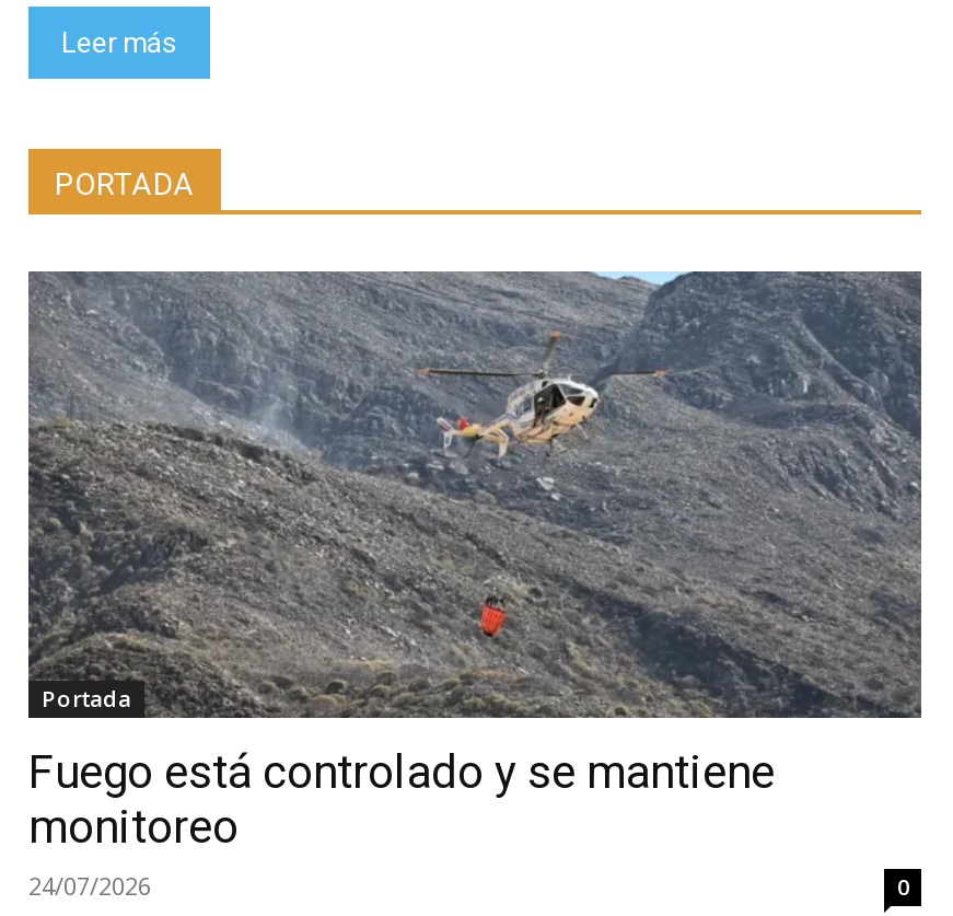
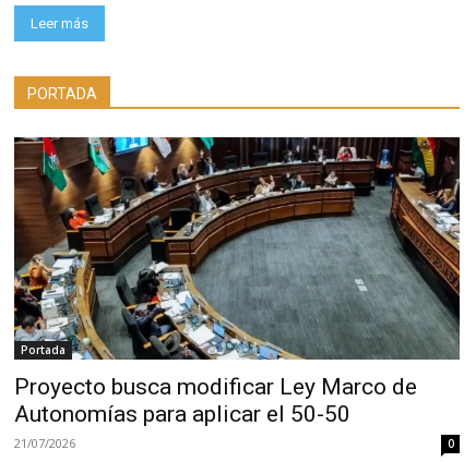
[26,269,923,902] [image] | Fuego está controlado y se mantiene | monitoreo | 24/07/2026 -> [13,136,461,451] [image] | Proyecto busca modificar Ley Marco de | Autonomías para aplicar el 50-50 | 21/07/2026

